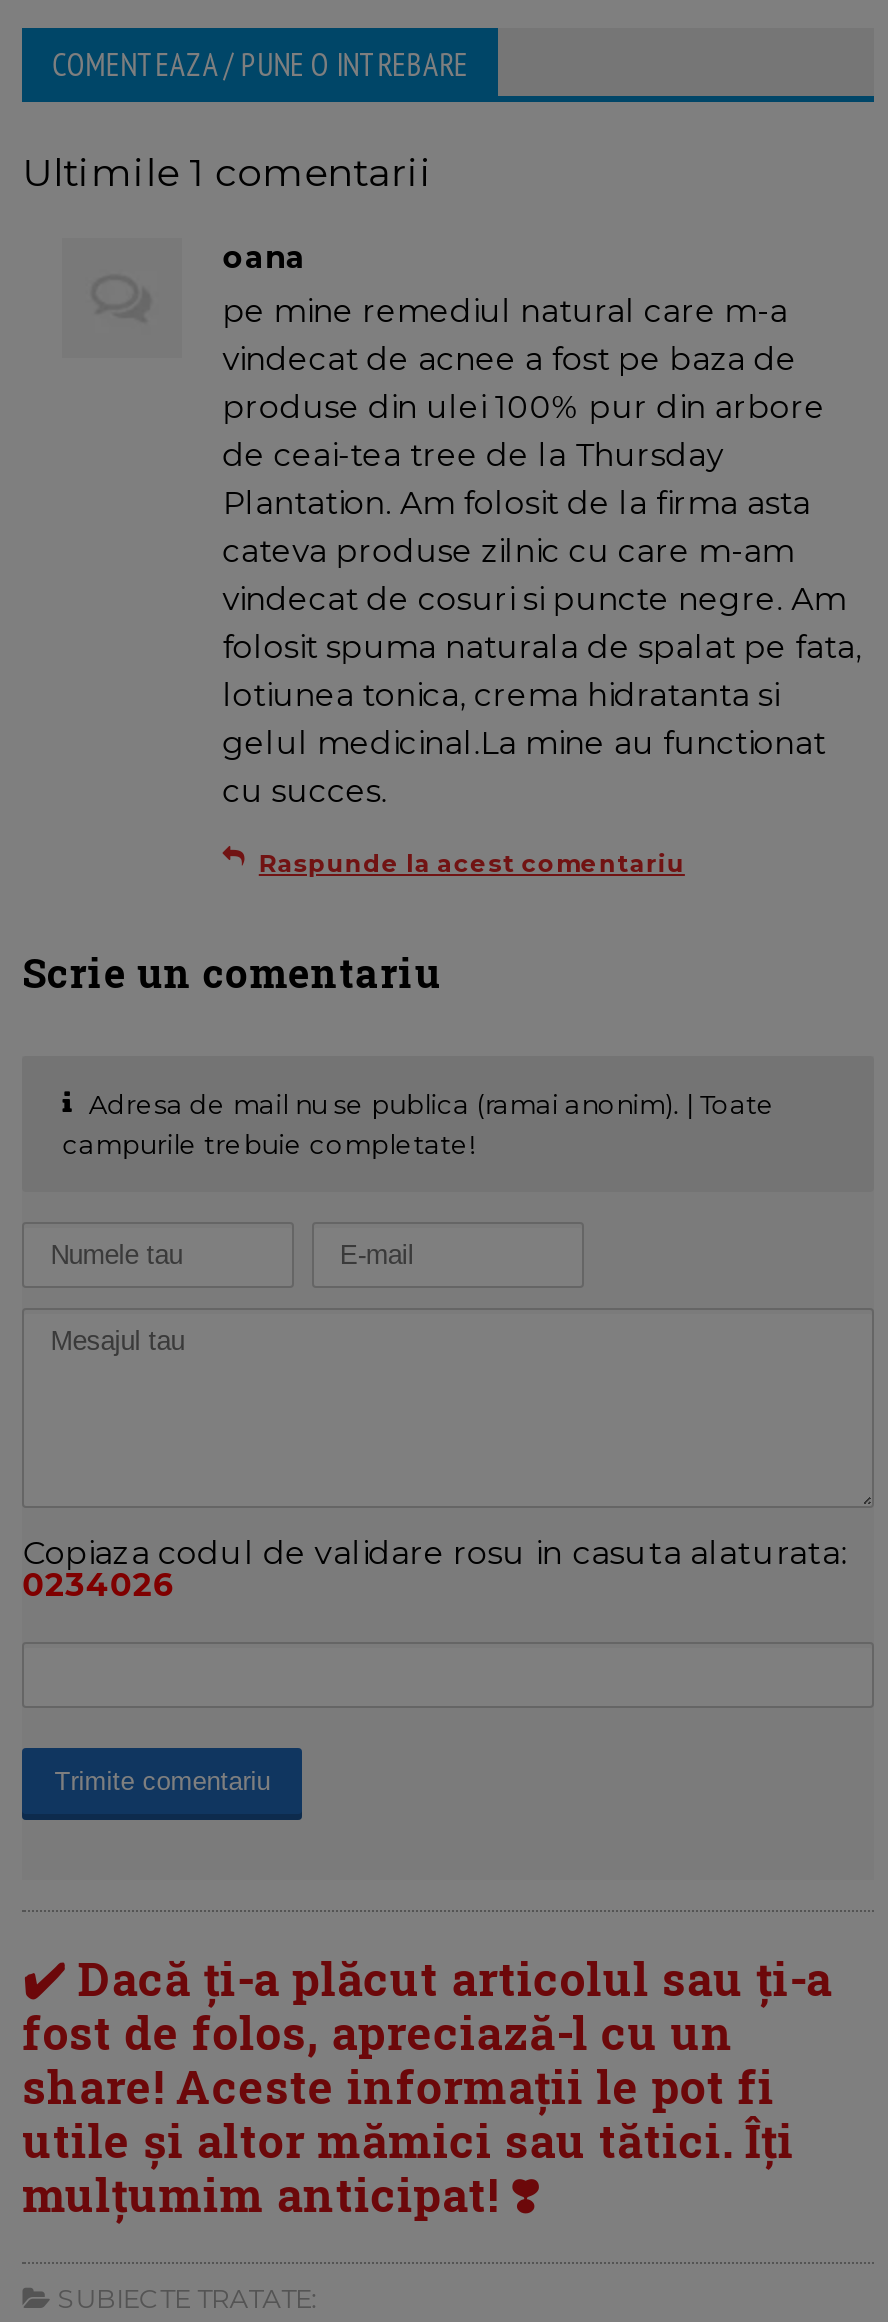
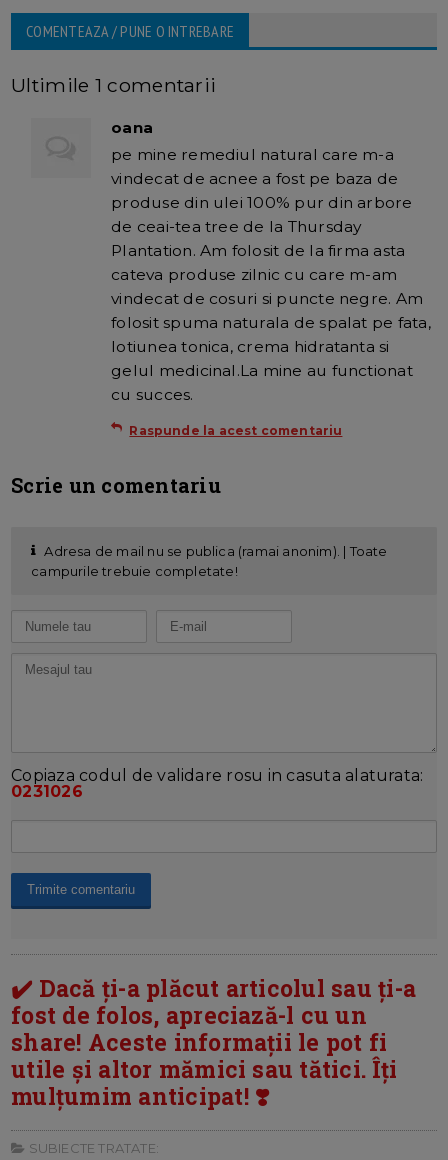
[22,1566,176,1604] 0234026 -> [11,782,83,801] 0231026

